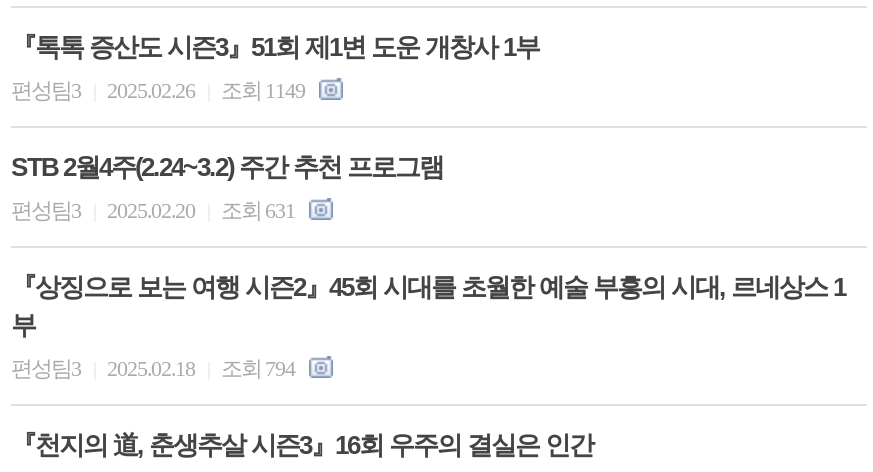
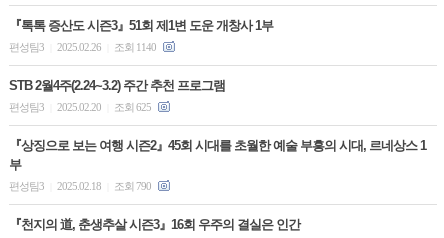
[11,79,309,103] 편성팀3 2025.02.26 조회 1149 -> [9,41,158,53] 편성팀3 2025.02.26 조회 1140
[11,199,299,223] 편성팀3 2025.02.20 조회 631 -> [9,101,153,113] 편성팀3 2025.02.20 조회 625
[11,357,299,381] 편성팀3 2025.02.18 조회 794 -> [9,180,153,192] 편성팀3 2025.02.18 조회 790

